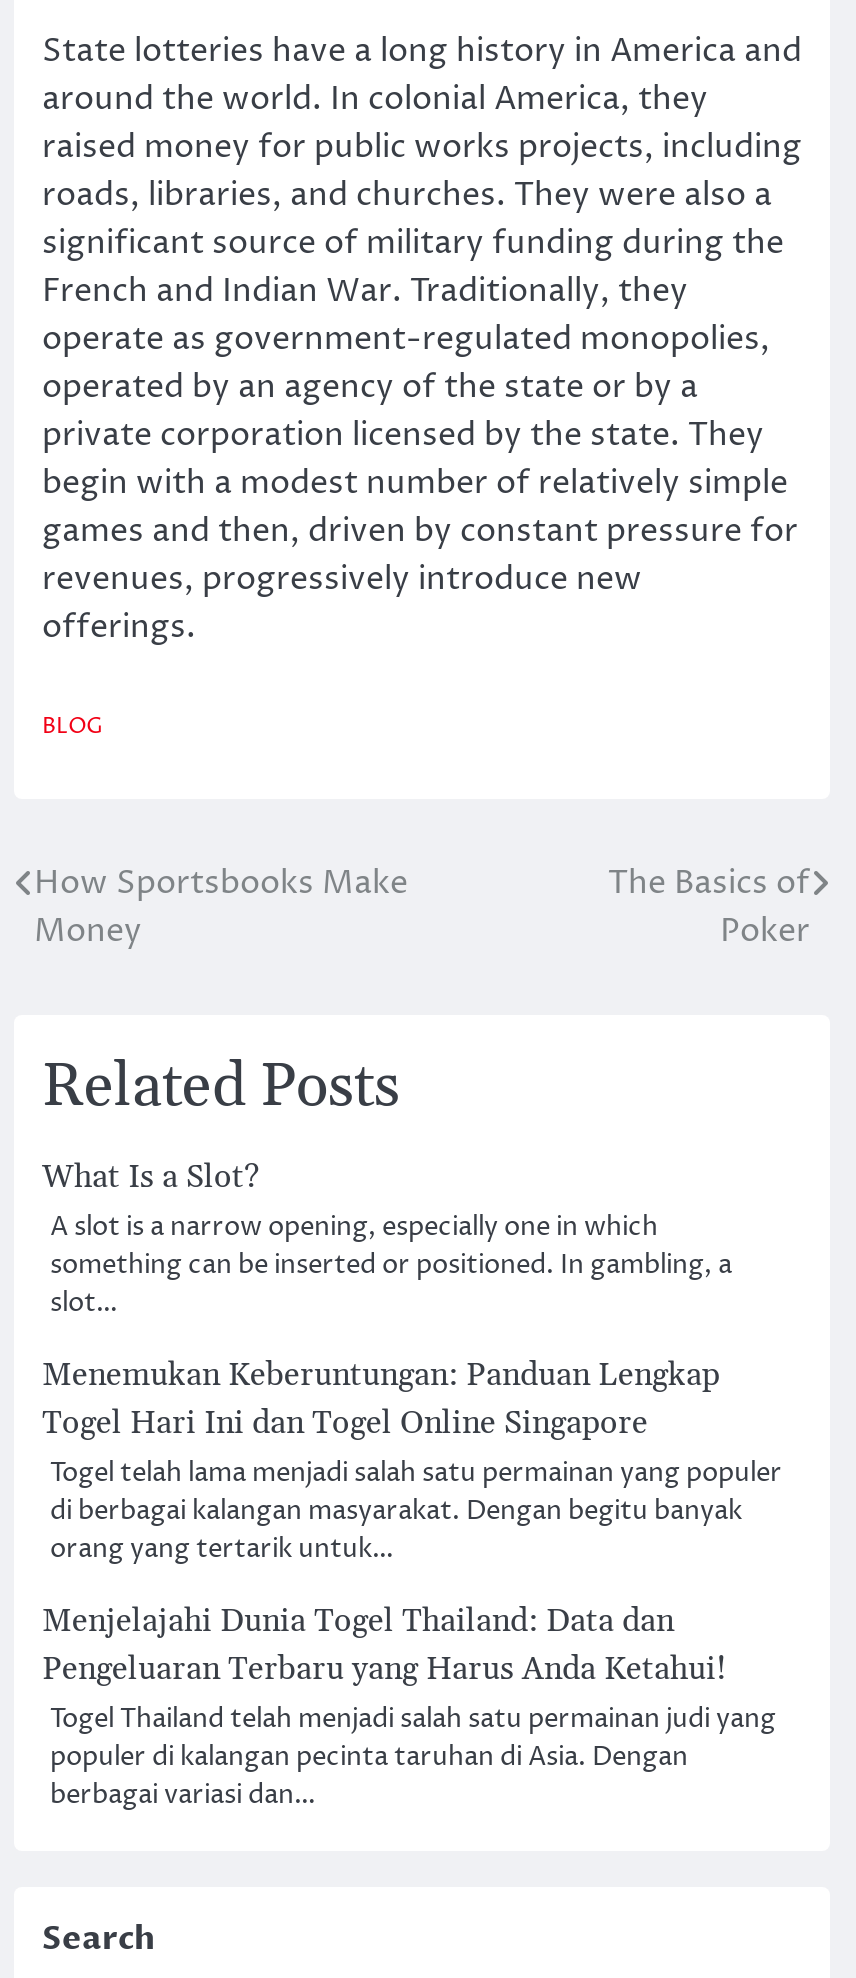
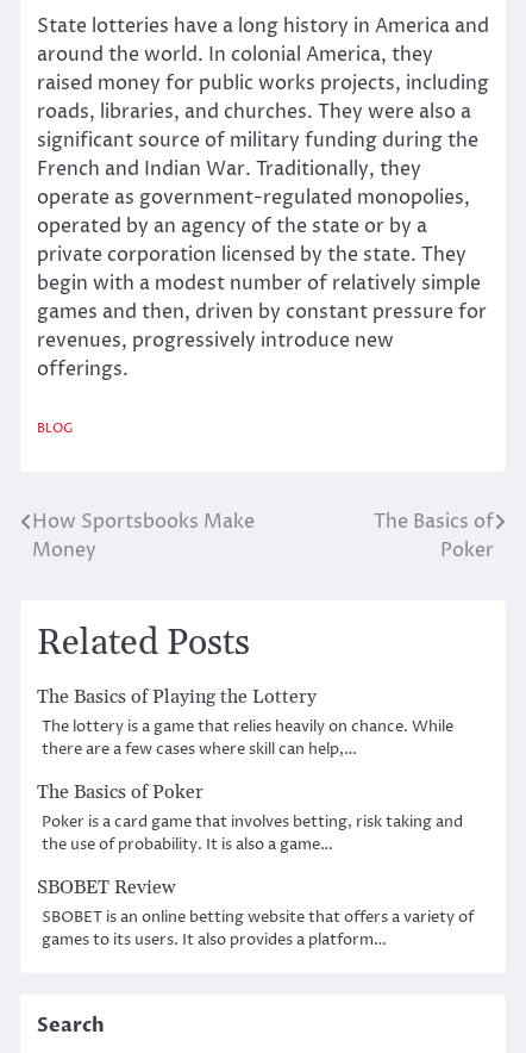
[42,1158,732,1322] What Is a Slot? | A slot is a narrow opening, especially one in which | something can be inserted or positioned. In gambling, a | slot… -> [37,685,453,760] The Basics of Playing the Lottery | The lottery is a game that relies heavily on chance. While | there are a few cases where skill can help,…
[42,1356,782,1568] Menemukan Keberuntungan: Panduan Lengkap | Togel Hari Ini dan Togel Online Singapore | Togel telah lama menjadi salah satu permainan yang populer | di berbagai kalangan masyarakat. Dengan begitu banyak | orang yang tertarik untuk… -> [37,781,463,856] The Basics of Poker | Poker is a card game that involves betting, risk taking and | the use of probability. It is also a game…
[42,1602,776,1814] Menjelajahi Dunia Togel Thailand: Data dan | Pengeluaran Terbaru yang Harus Anda Ketahui! | Togel Thailand telah menjadi salah satu permainan judi yang | populer di kalangan pecinta taruhan di Asia. Dengan | berbagai variasi dan… -> [37,876,474,951] SBOBET Review | SBOBET is an online betting website that offers a variety of | games to its users. It also provides a platform…

